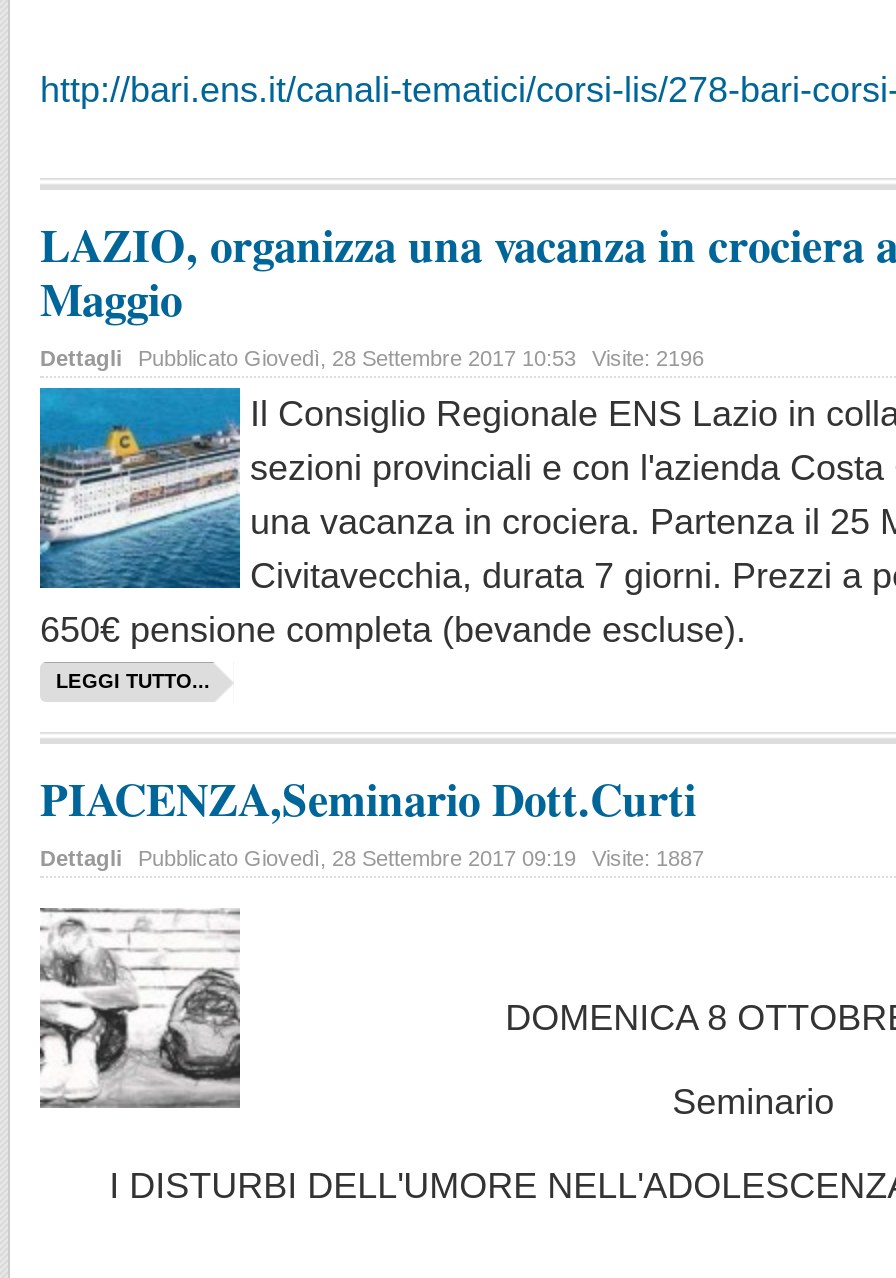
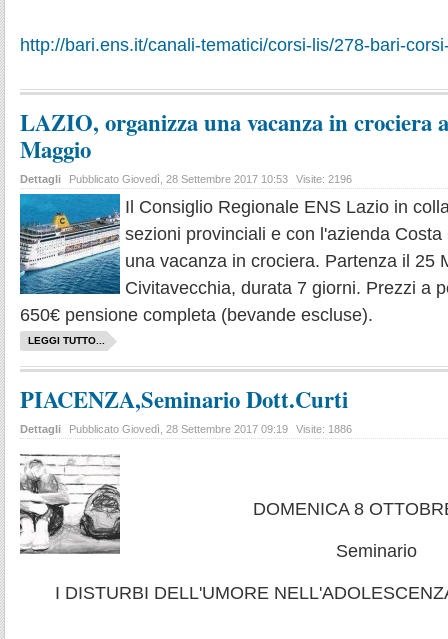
[138,846,704,870] Pubblicato Giovedì, 28 Settembre 2017 09:19 Visite: 1887 -> [69,423,352,435] Pubblicato Giovedì, 28 Settembre 2017 09:19 Visite: 1886

